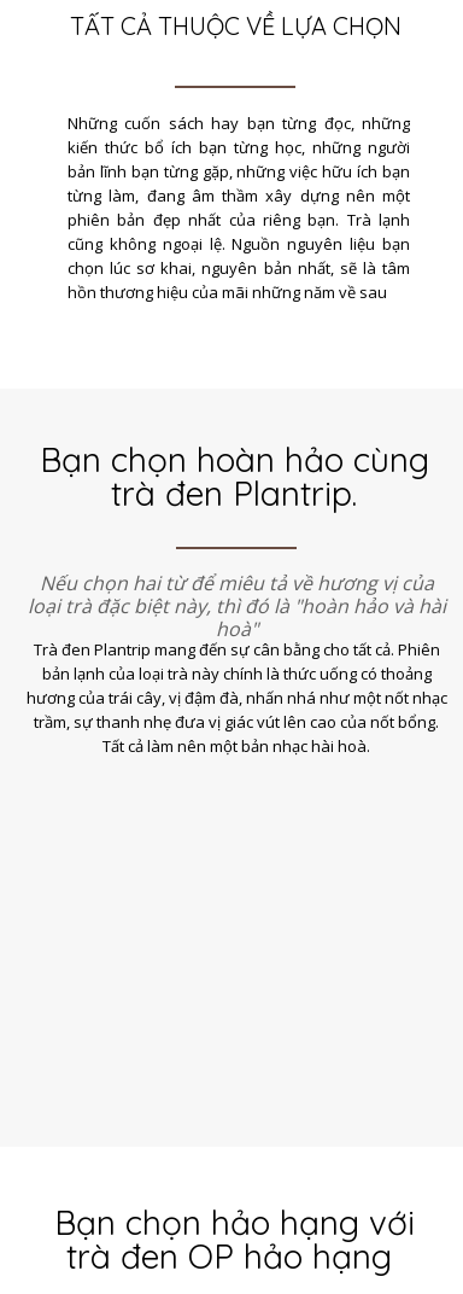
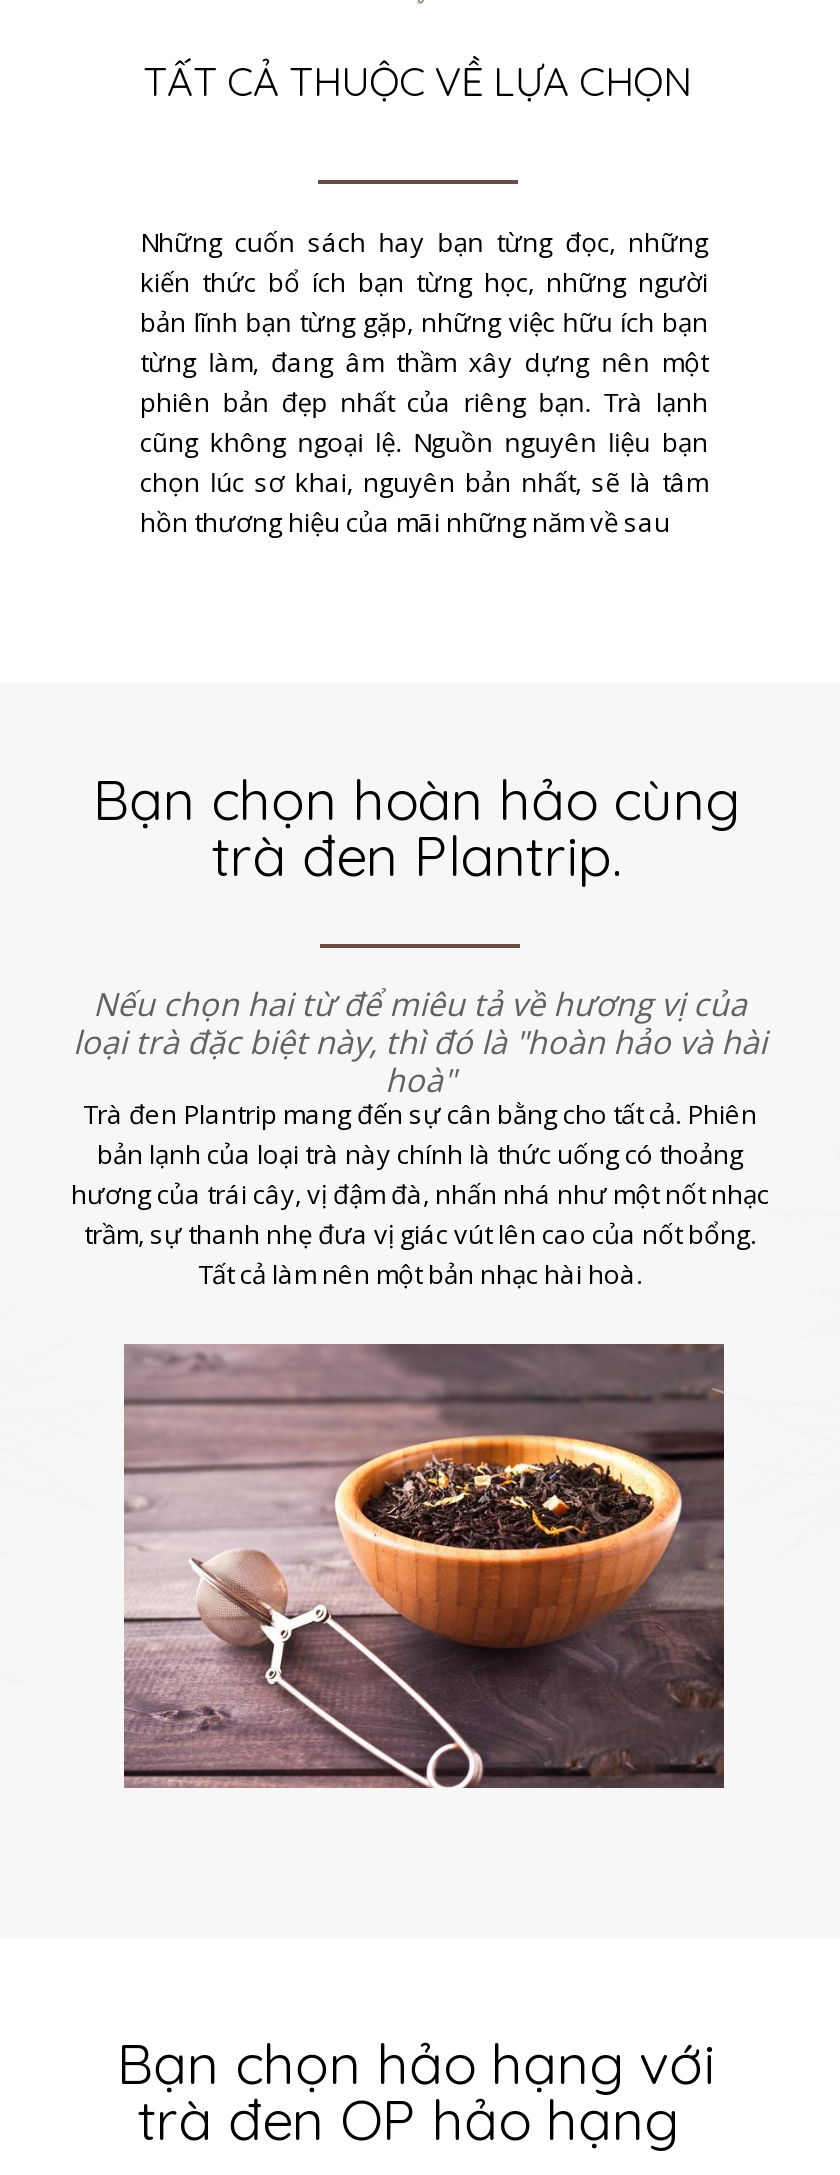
none -> [122,1342,726,1790] [image]

